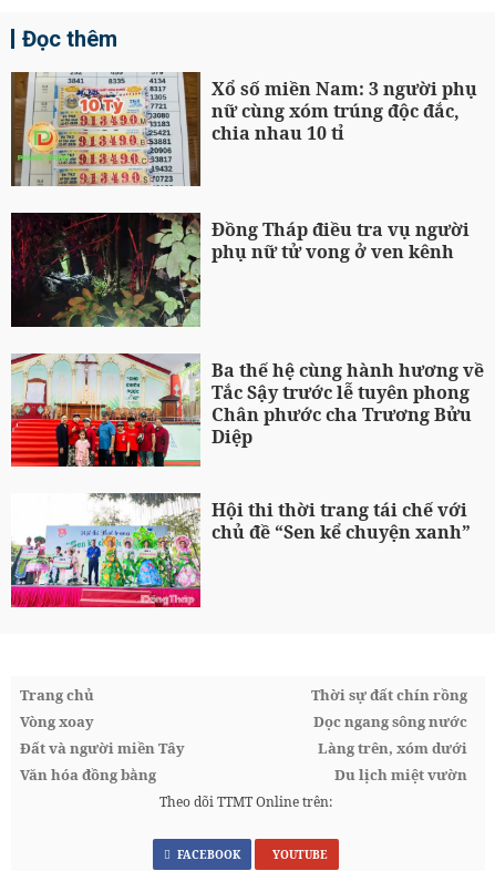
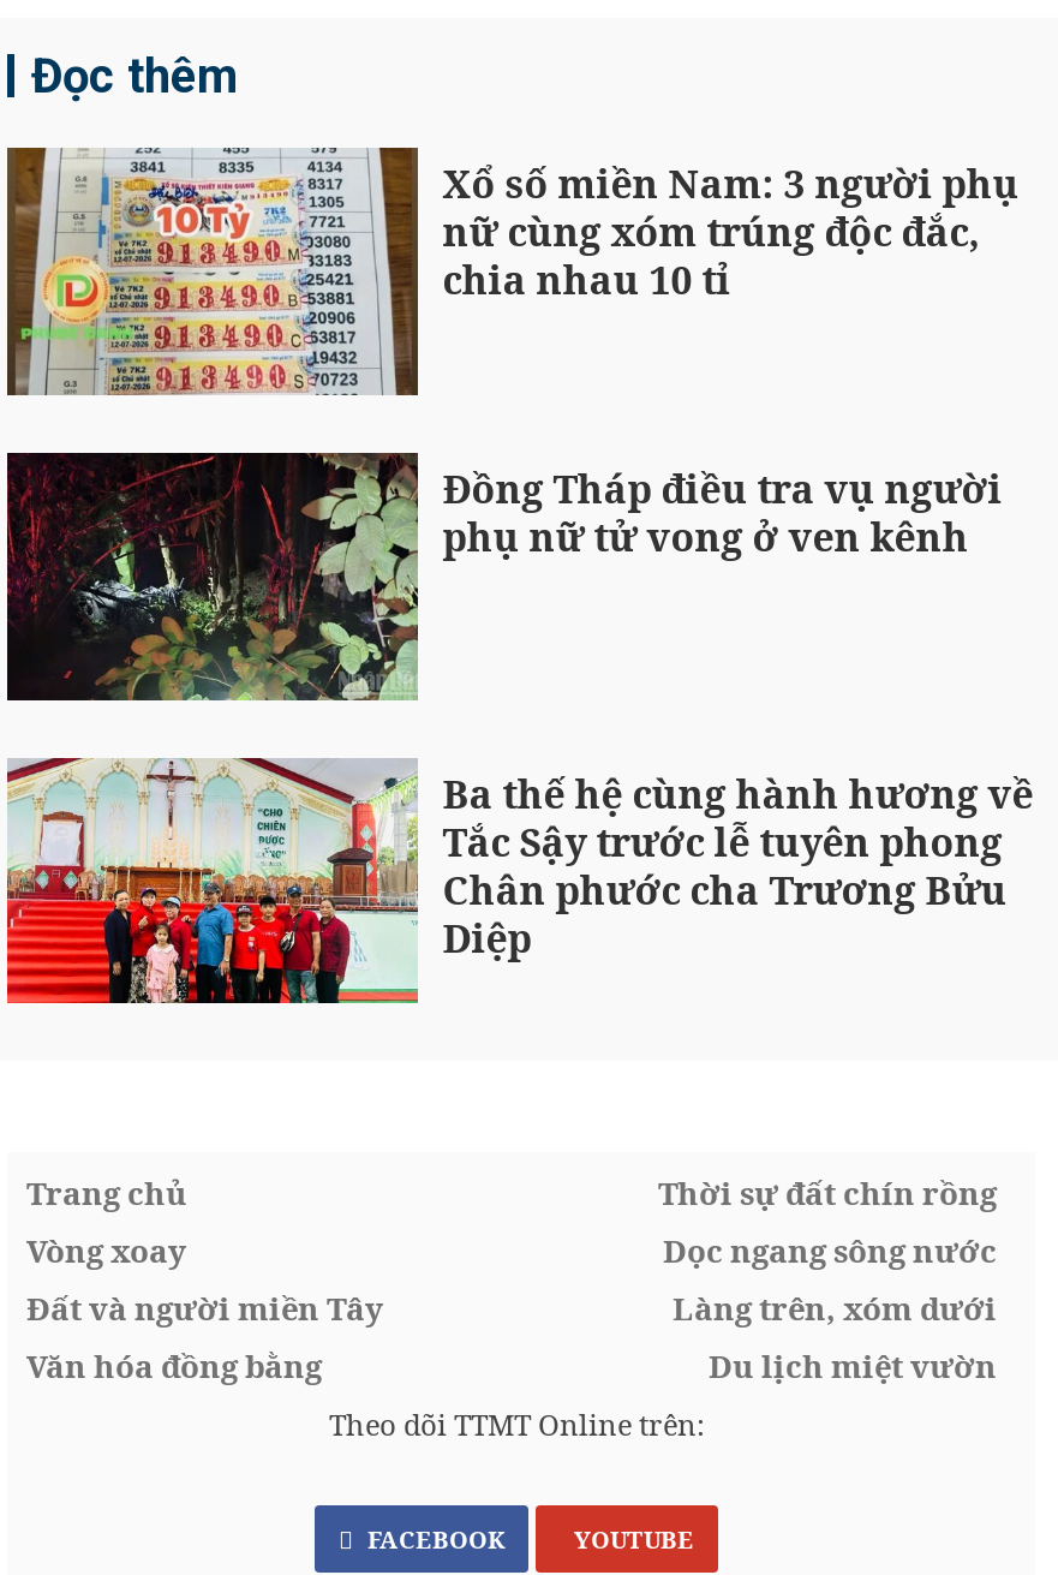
[10,492,471,608] [image] | Hội thi thời trang tái chế với | chủ đề “Sen kể chuyện xanh” -> none

